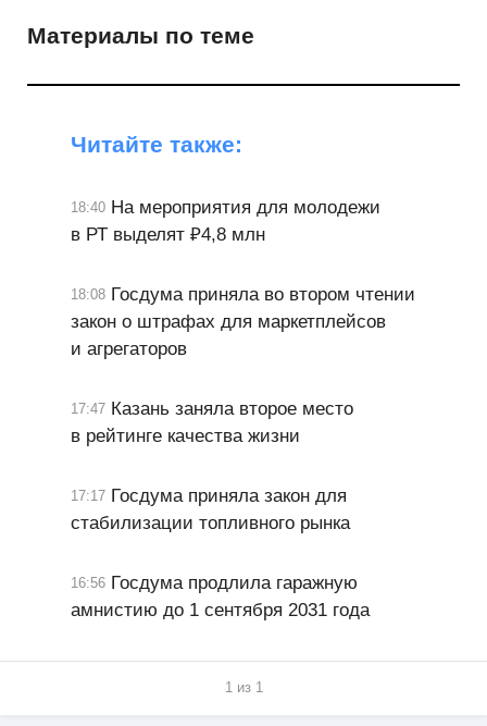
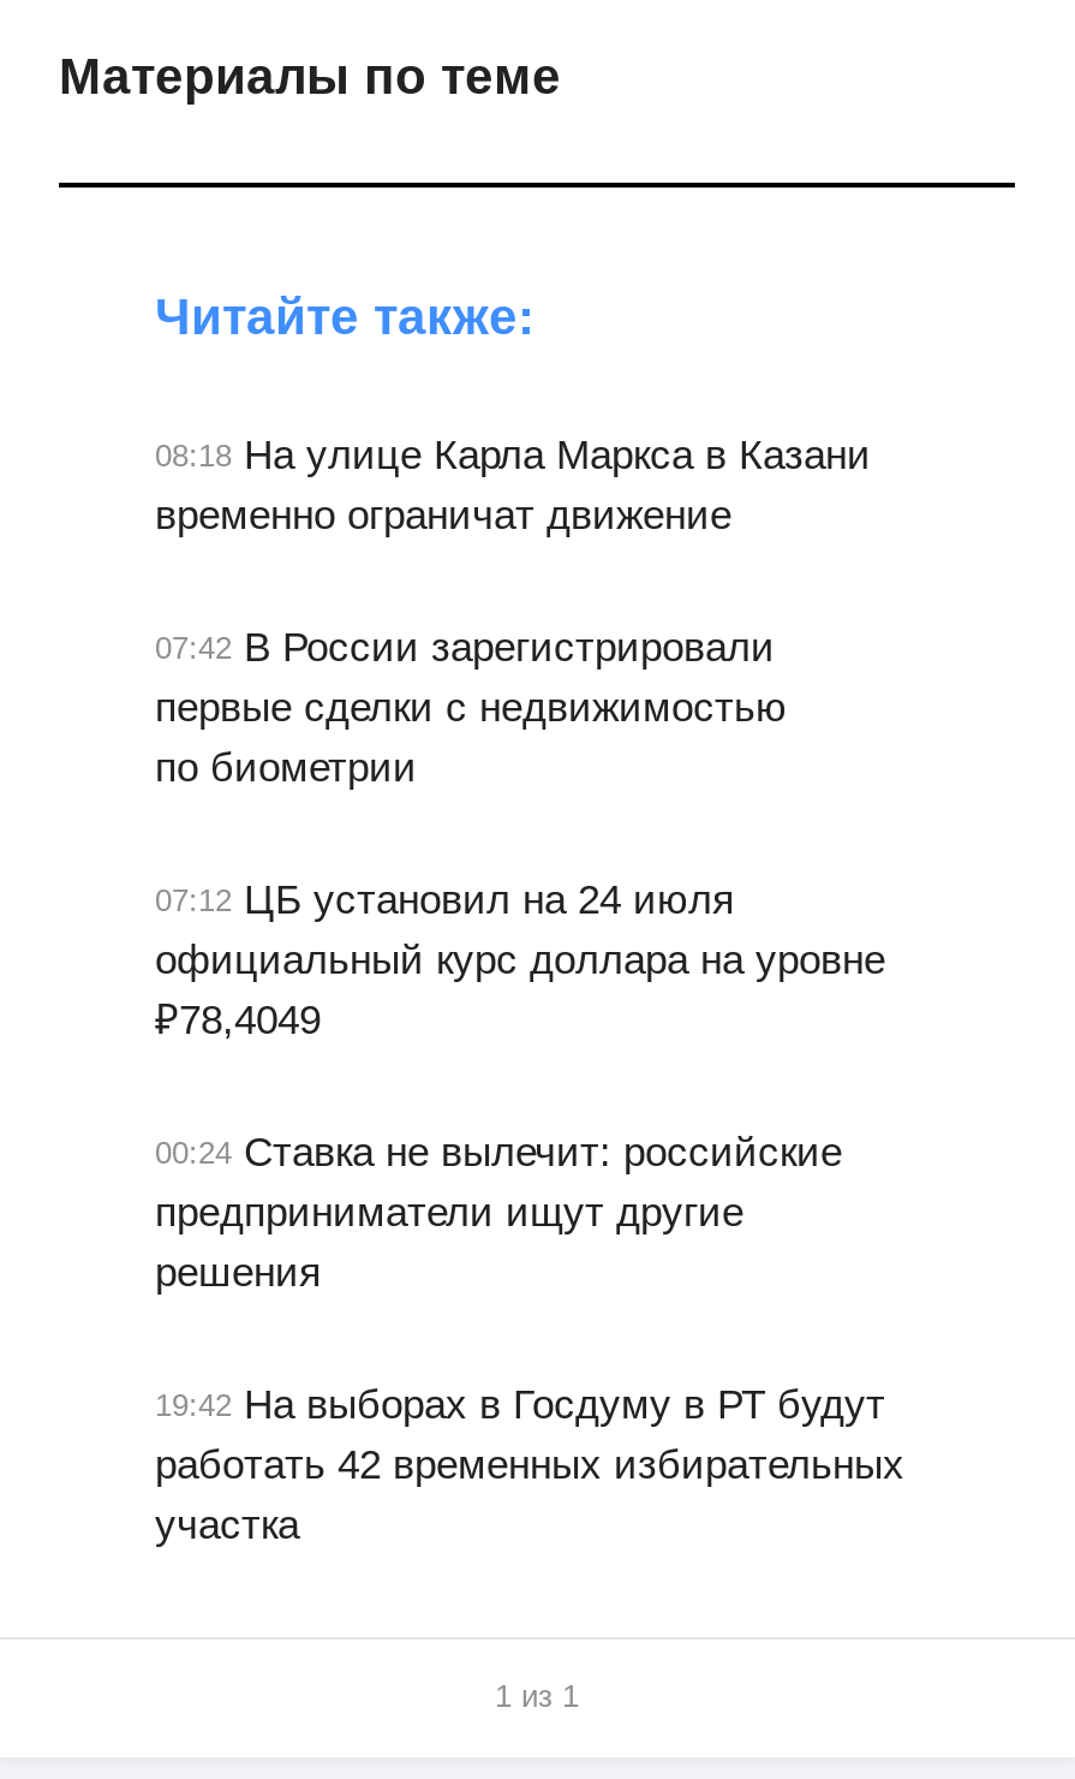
[71,197,380,245] 18:40 На мероприятия для молодежи | в РТ выделят ₽4,8 млн -> [155,433,871,539] 08:18 На улице Карла Маркса в Казани | временно ограничат движение
[71,284,415,360] 18:08 Госдума приняла во втором чтении | закон о штрафах для маркетплейсов | и агрегаторов -> [155,626,787,792] 07:42 В России зарегистрировали | первые сделки с недвижимостью | по биометрии
[71,399,353,447] 17:47 Казань заняла второе место | в рейтинге качества жизни -> [155,878,885,1044] 07:12 ЦБ установил на 24 июля | официальный курс доллара на уровне | ₽78,4049
[71,486,350,534] 17:17 Госдума приняла закон для | стабилизации топливного рынка -> [155,1131,842,1297] 00:24 Ставка не вылечит: российские | предприниматели ищут другие | решения
[71,573,370,621] 16:56 Госдума продлила гаражную | амнистию до 1 сентября 2031 года -> [155,1383,904,1549] 19:42 На выборах в Госдуму в РТ будут | работать 42 временных избирательных | участка

